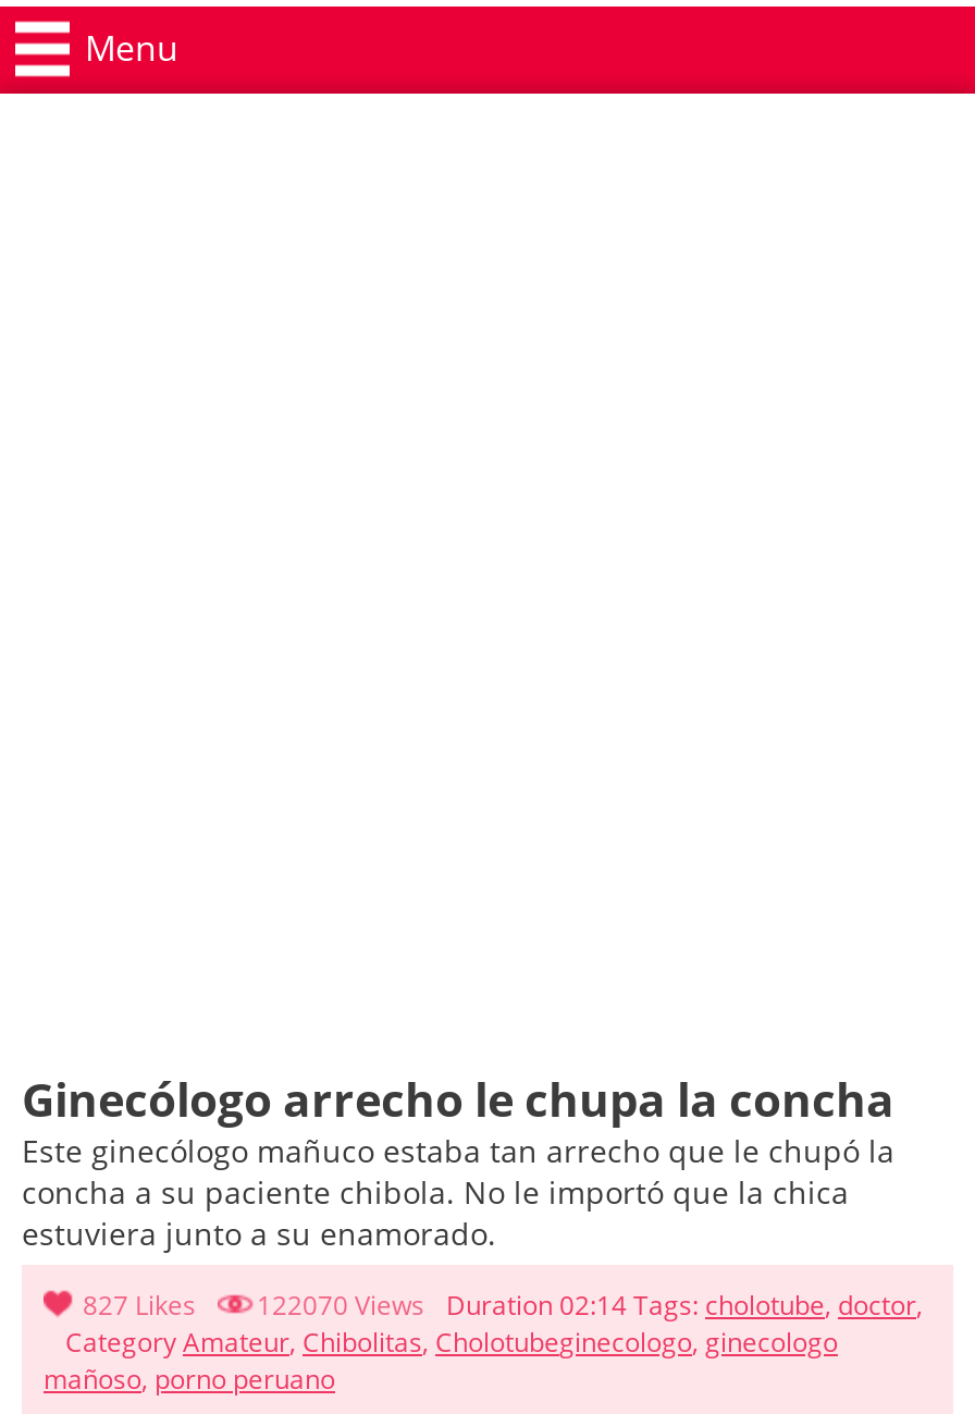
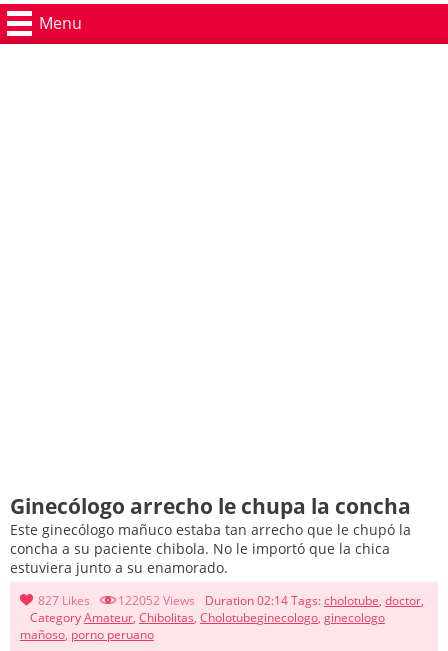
[257,1287,627,1324] 122070 Views Duration 02:14 -> [118,592,288,609] 122052 Views Duration 02:14

